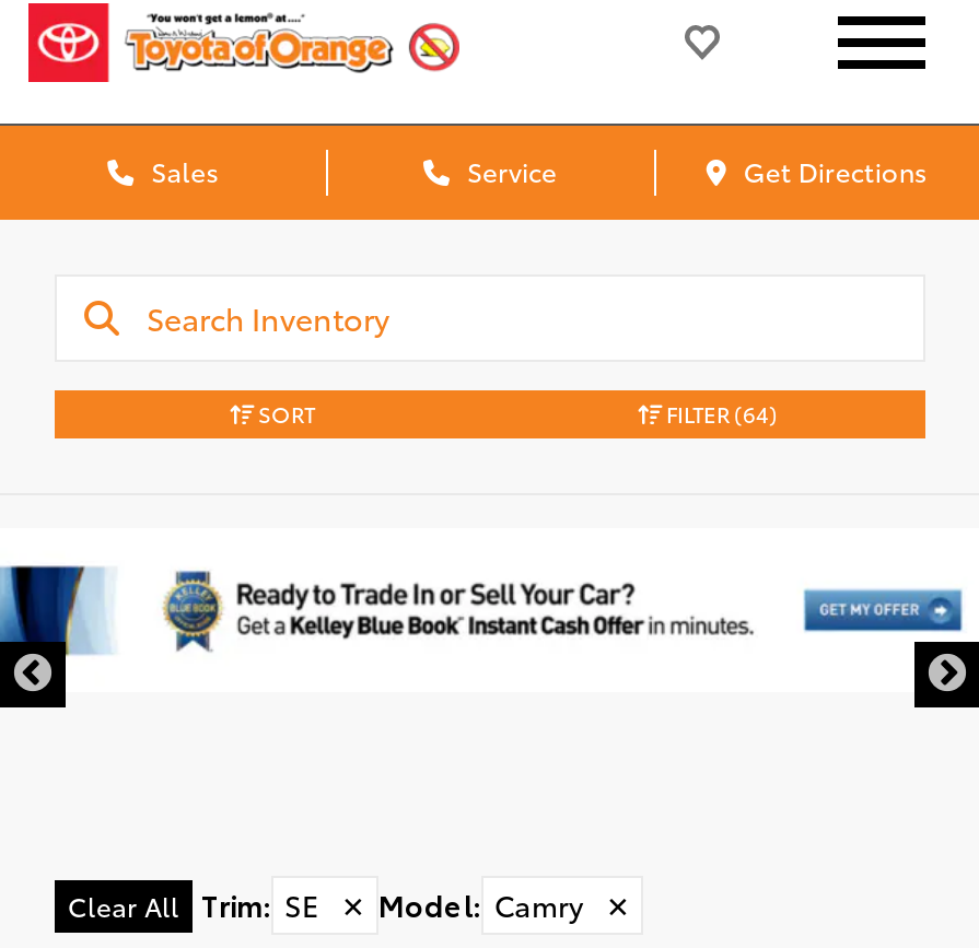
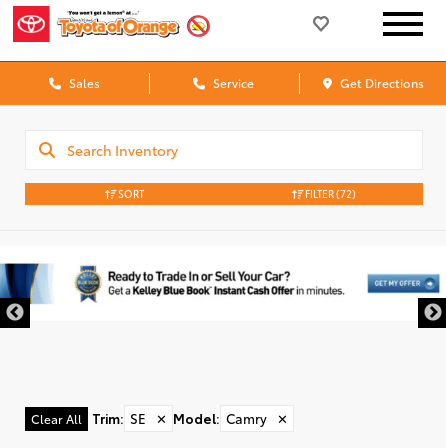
[662,396,778,429] FILTER (64) -> [302,186,355,201] FILTER (72)

